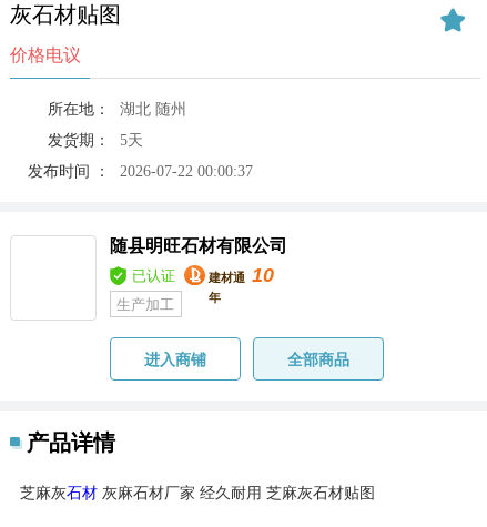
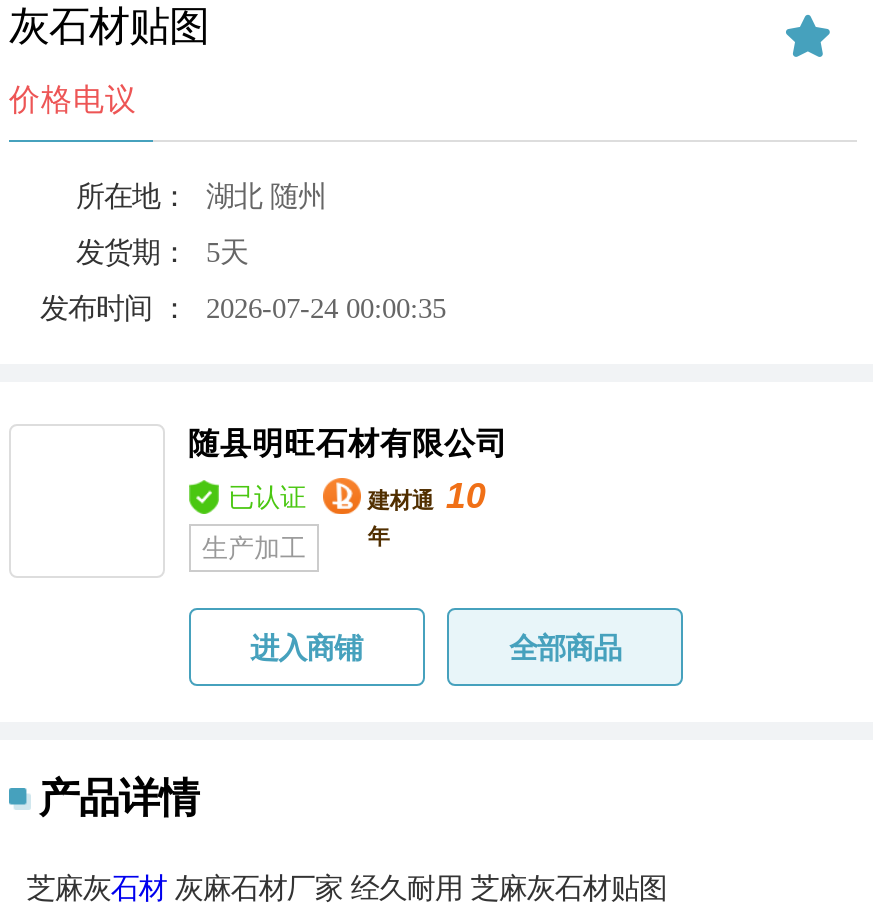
[27,162,252,180] 发布时间 ： 2026-07-22 00:00:37 -> [40,293,446,325] 发布时间 ： 2026-07-24 00:00:35

